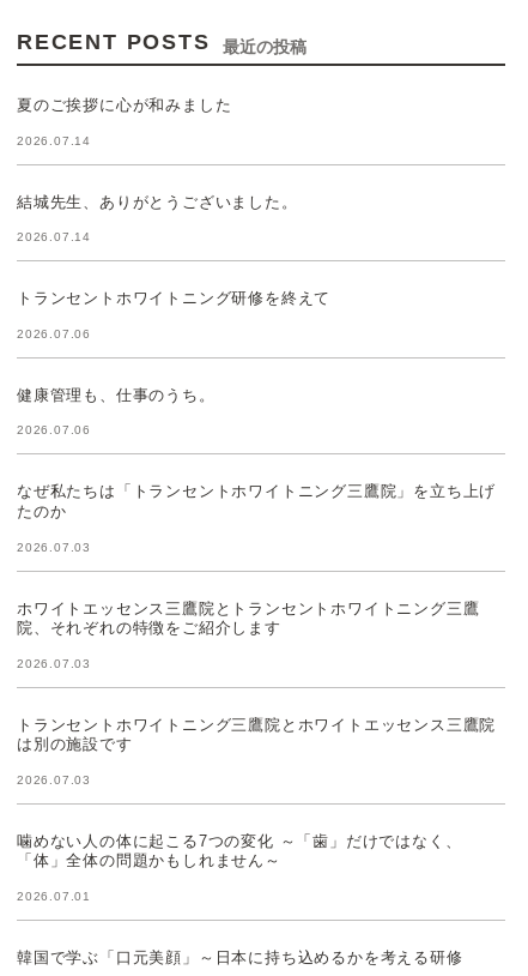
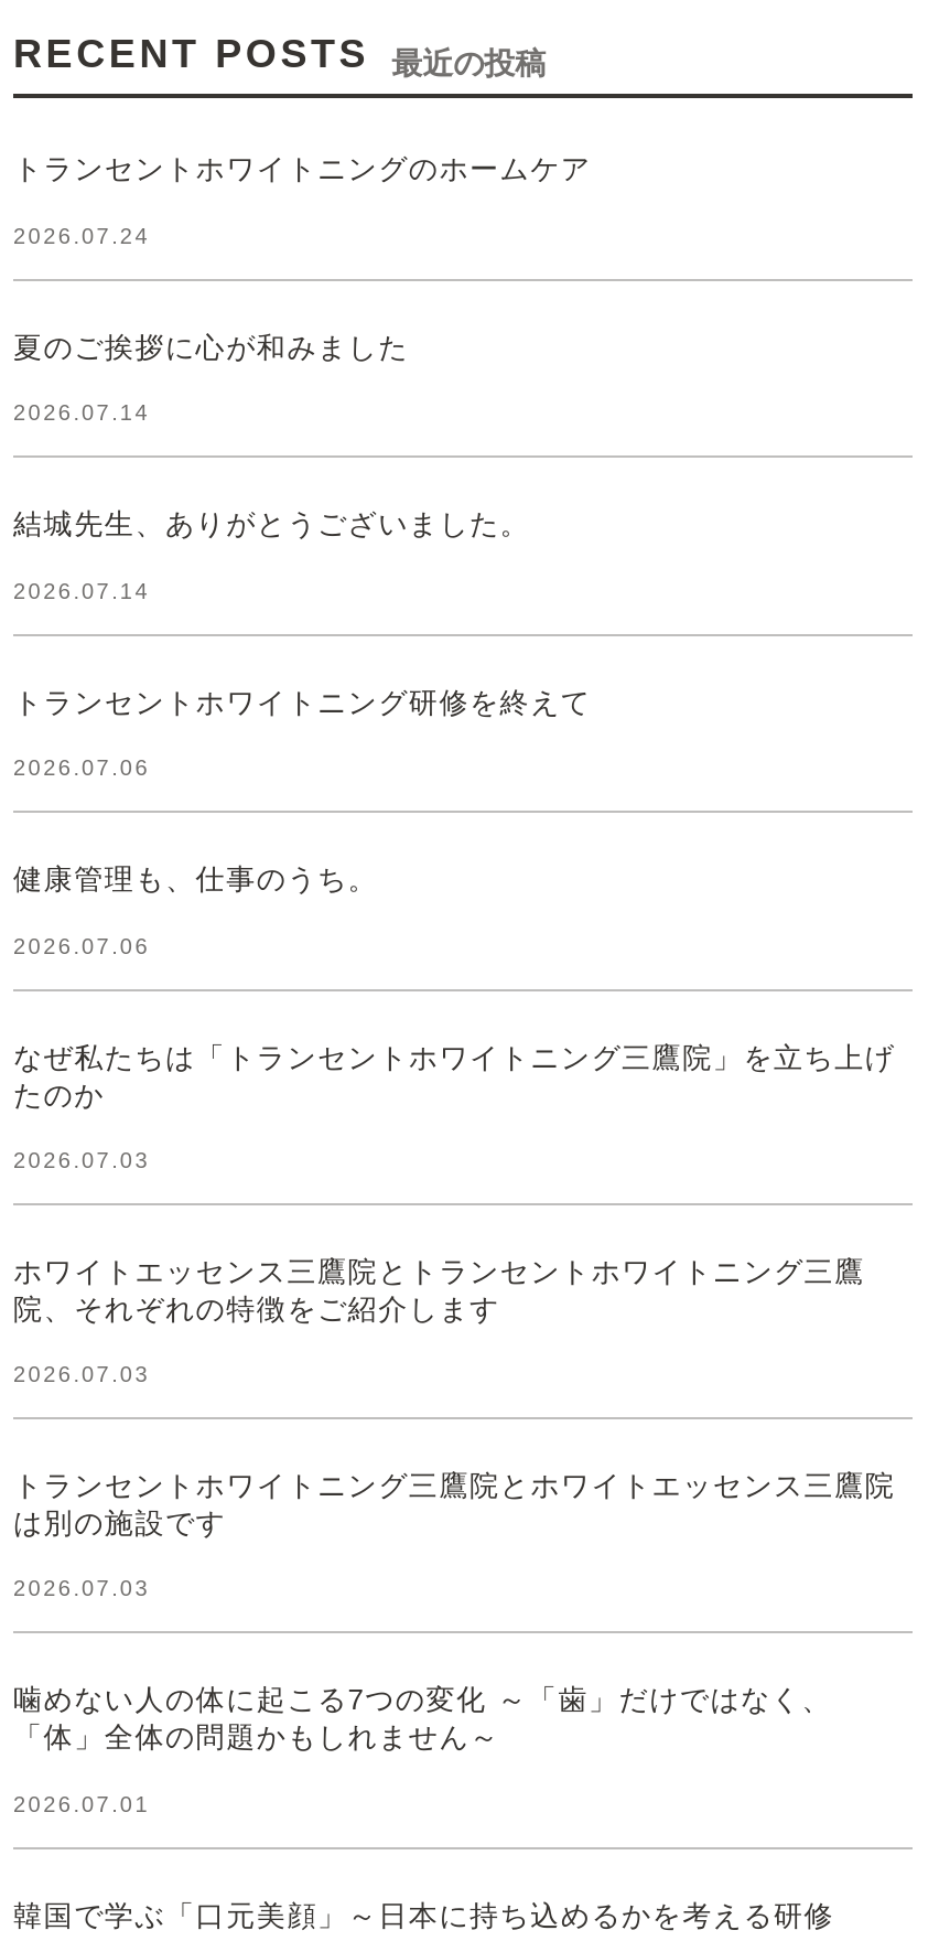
none -> [13,153,591,248] トランセントホワイトニングのホームケア | 2026.07.24

